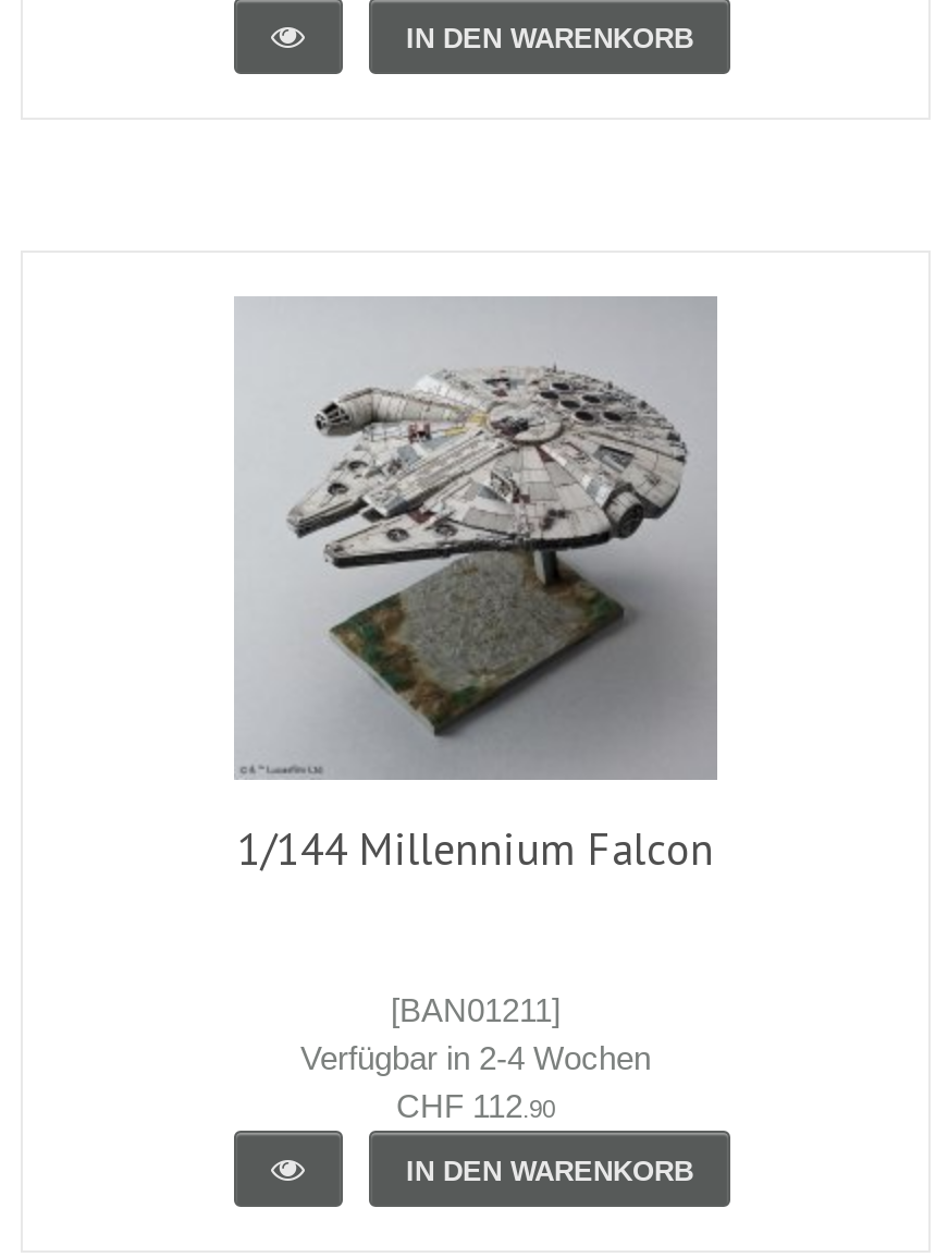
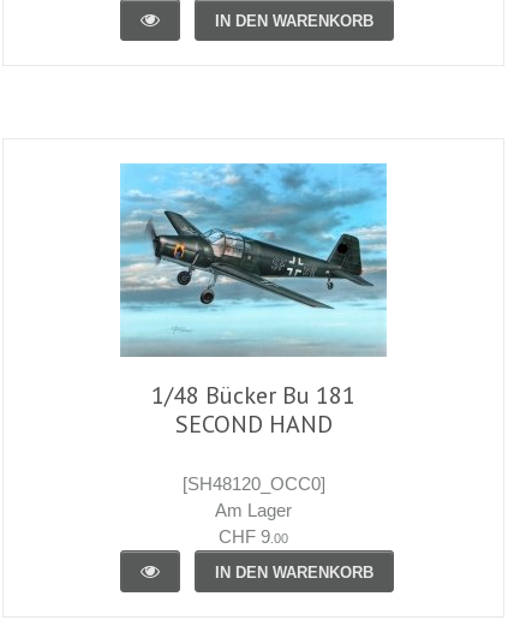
[234,296,719,878] [image] | 1/144 Millennium Falcon -> [120,162,387,440] [image] | 1/48 Bücker Bu 181 | SECOND HAND
[300,991,651,1124] [BAN01211] | Verfügbar in 2-4 Wochen | CHF 112.90 -> [182,473,325,547] [SH48120_OCC0] | Am Lager | CHF 9.00

